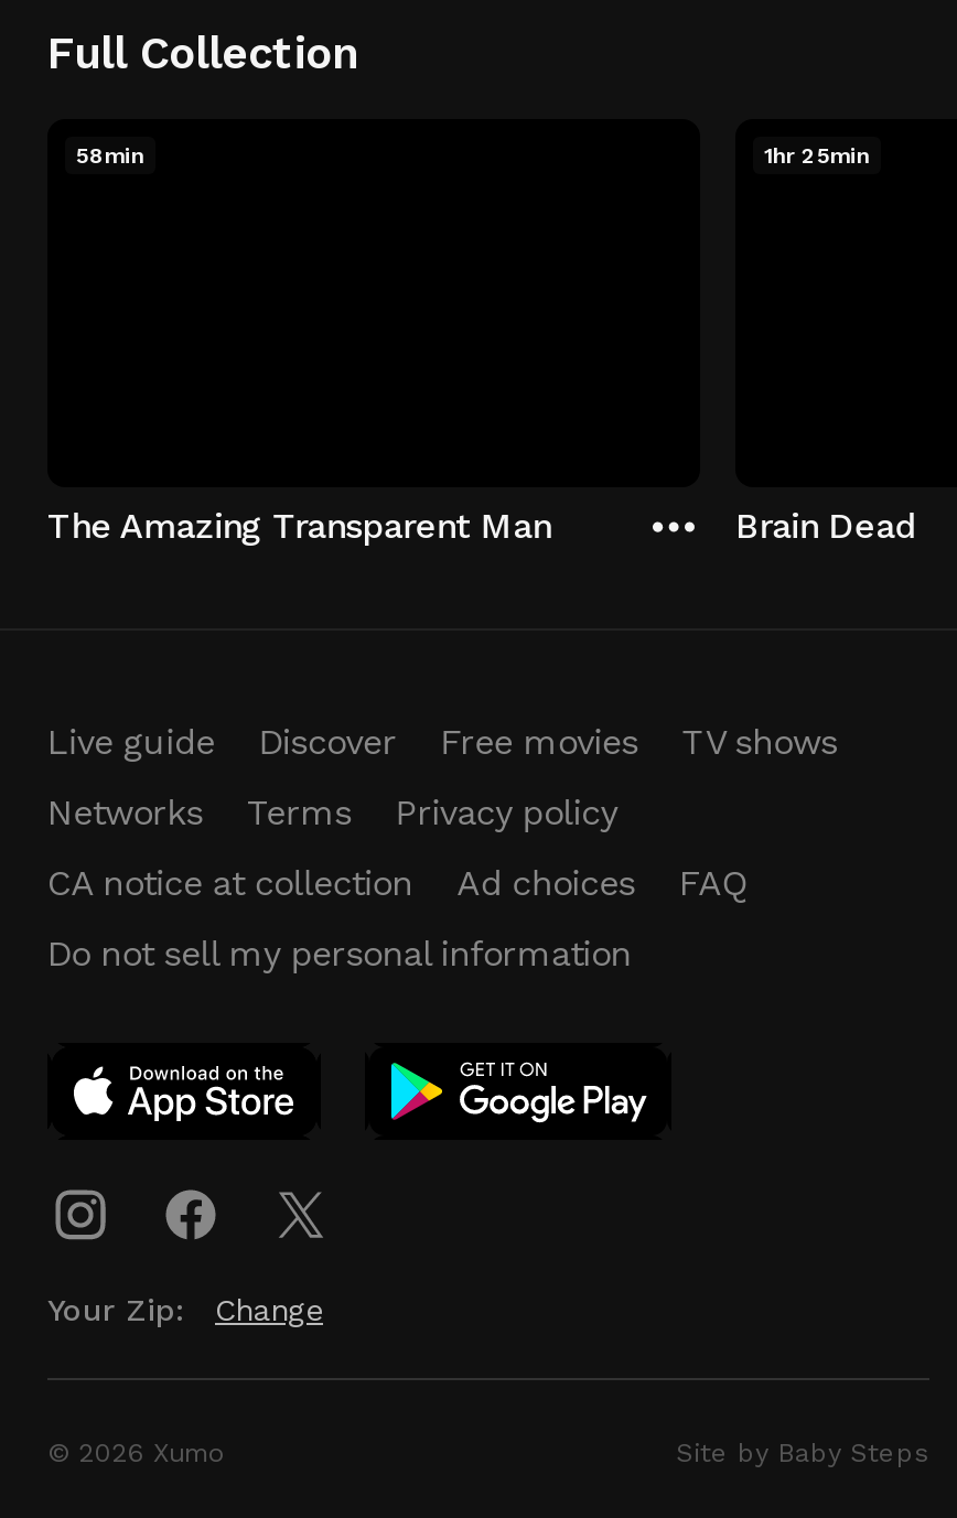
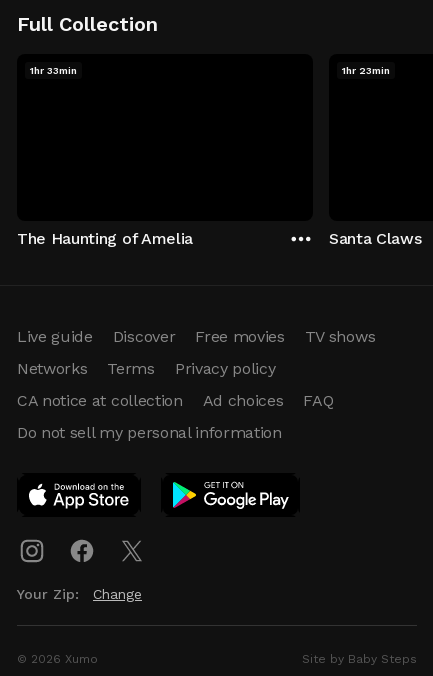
[76,143,144,168] 58min -> [30,65,77,76] 1hr 33min
[764,143,870,168] 1hr 25min -> [342,65,390,76] 1hr 23min
[47,504,551,546] The Amazing Transparent Man -> [17,228,193,247] The Haunting of Amelia
[735,504,916,546] Brain Dead -> [329,228,421,247] Santa Claws

